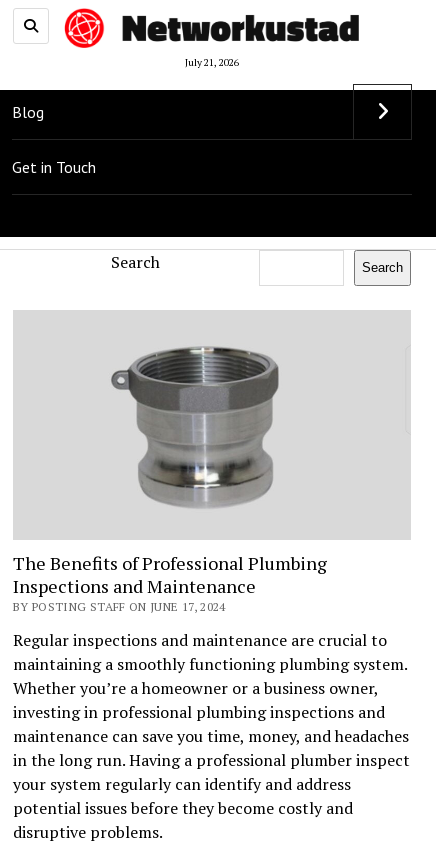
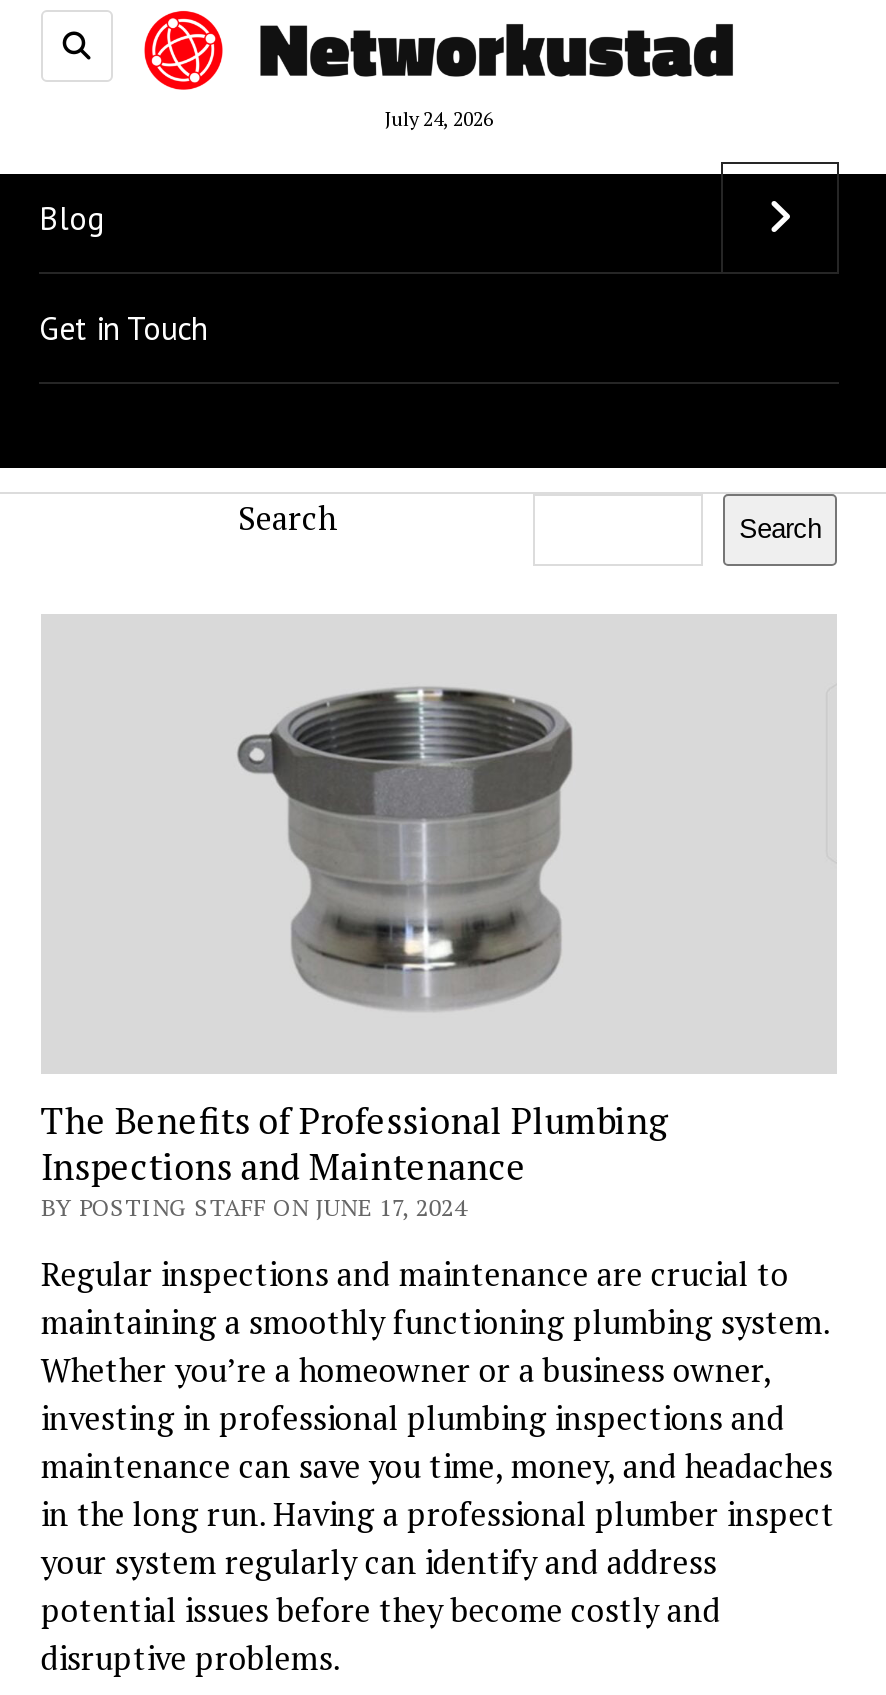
[185,56,239,69] July 21, 2026 -> [385,106,493,132] July 24, 2026

